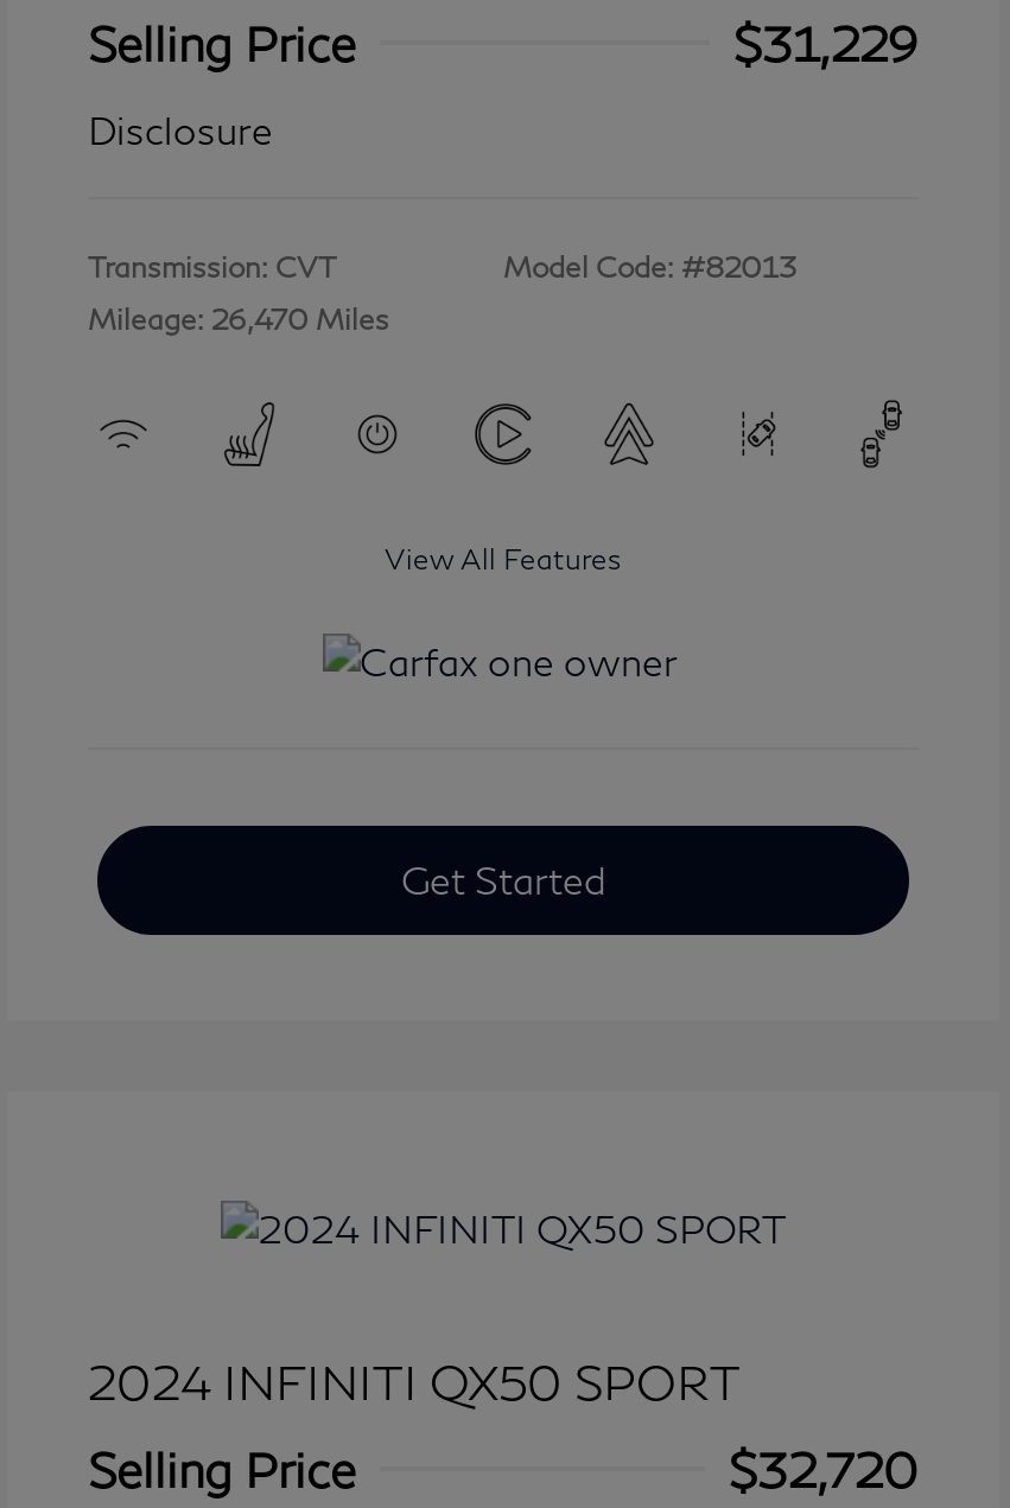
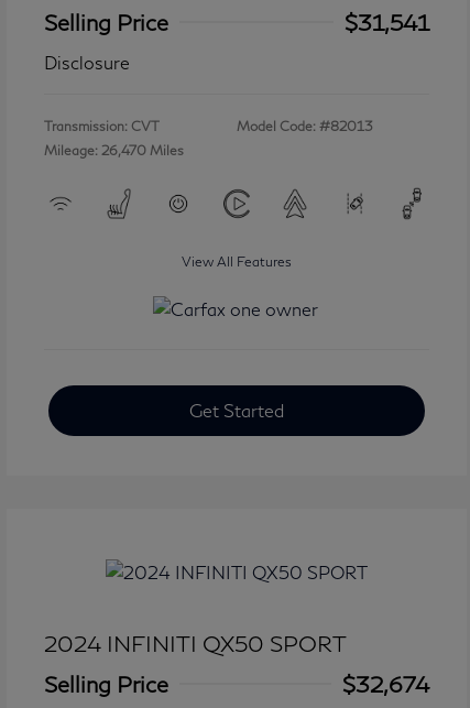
[733,14,919,71] $31,229 -> [345,8,429,35] $31,541
[729,1441,919,1498] $32,720 -> [342,670,429,697] $32,674

